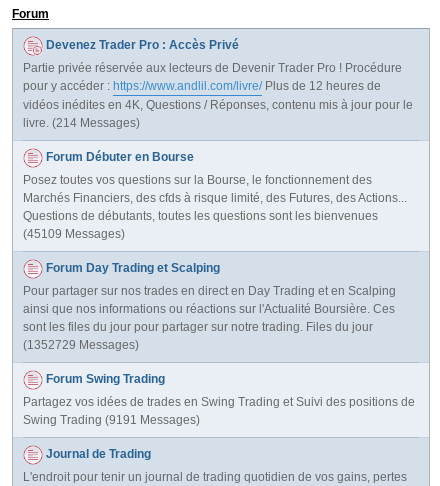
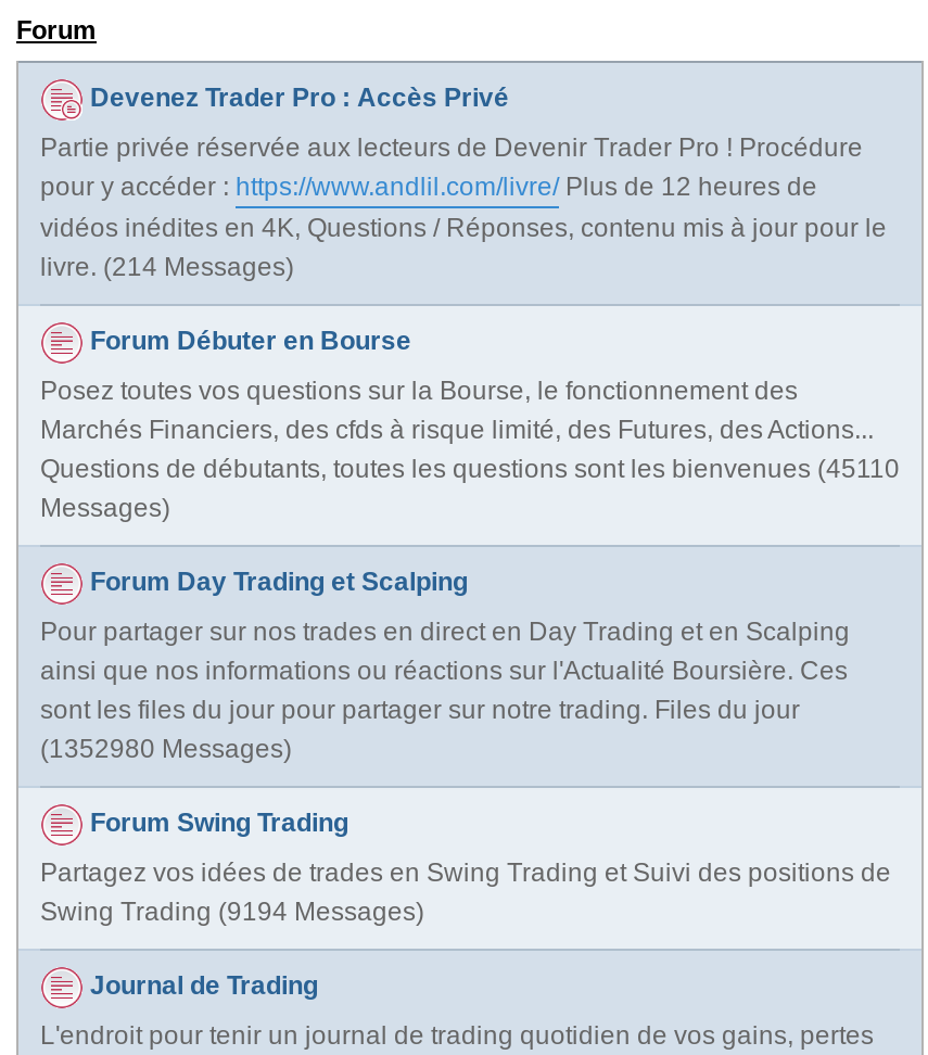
[23,209,378,241] Questions de débutants, toutes les questions sont les bienvenues | (45109 Messages) -> [40,454,900,523] Questions de débutants, toutes les questions sont les bienvenues (45110 | Messages)
[23,338,139,352] (1352729 Messages) -> [40,734,292,764] (1352980 Messages)
[23,413,200,427] Swing Trading (9191 Messages) -> [40,897,424,927] Swing Trading (9194 Messages)

